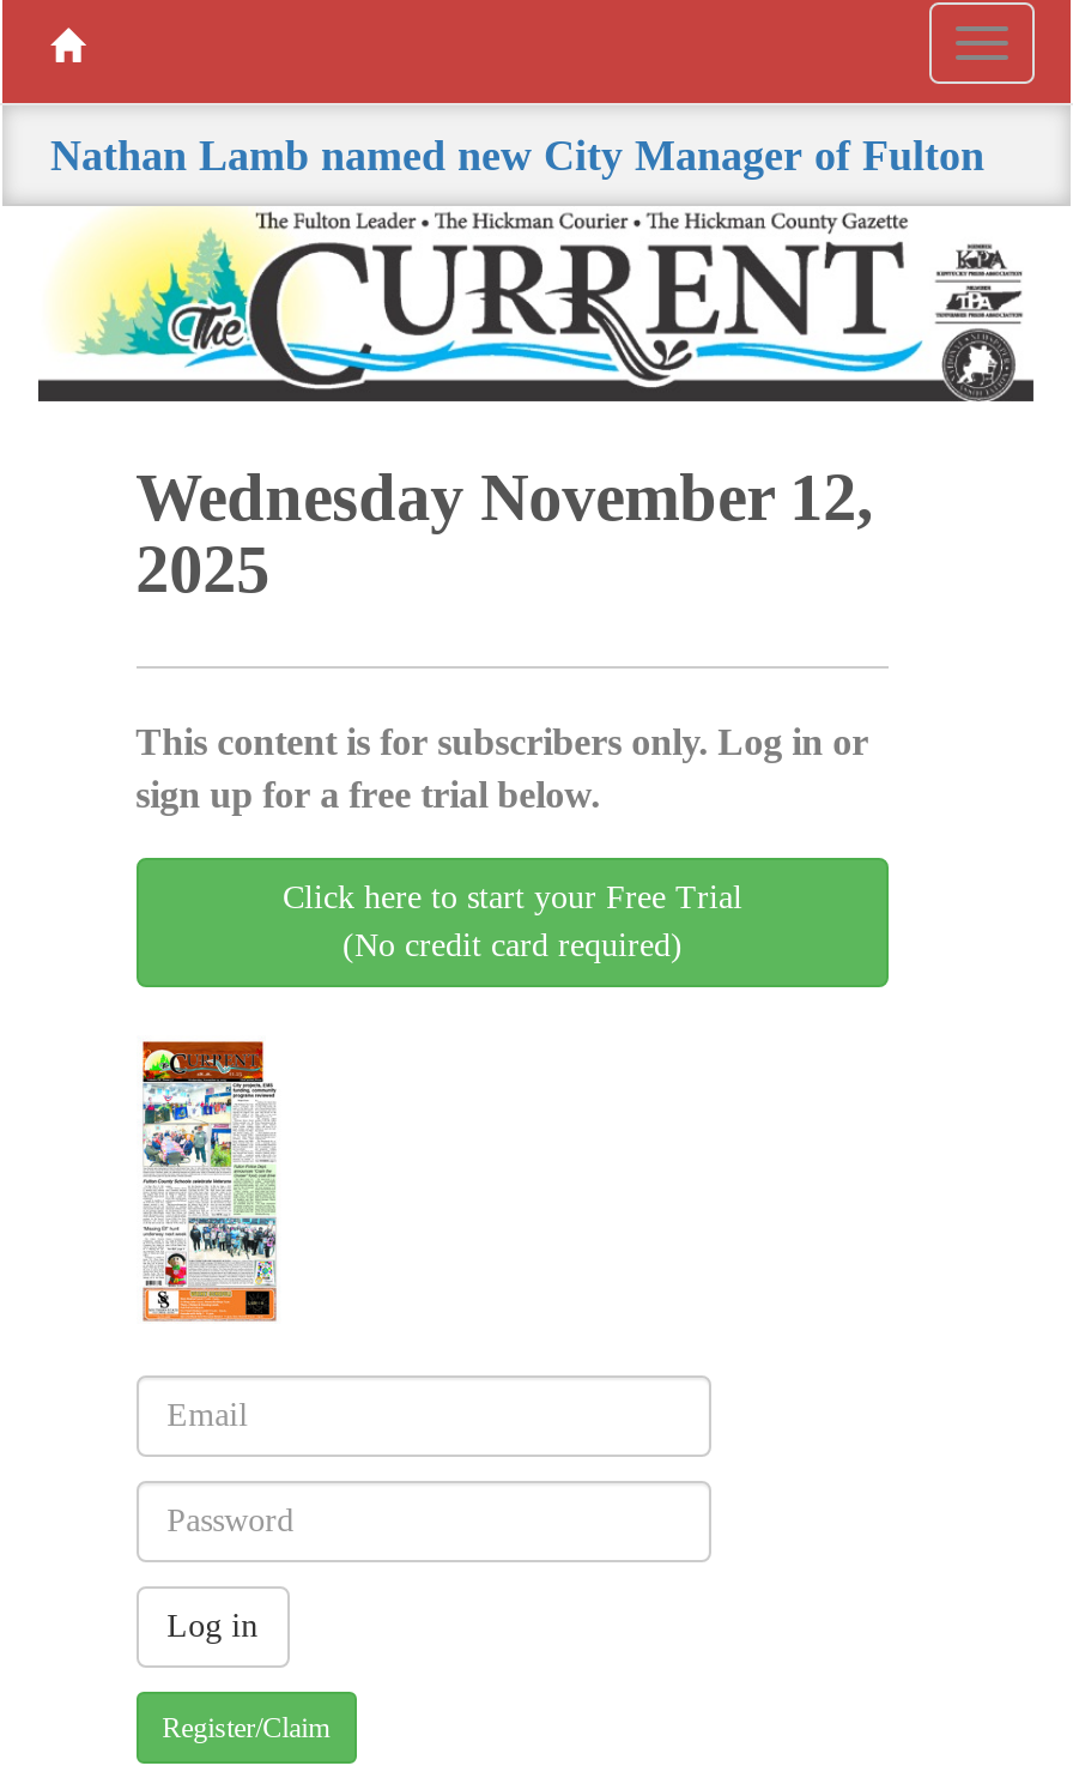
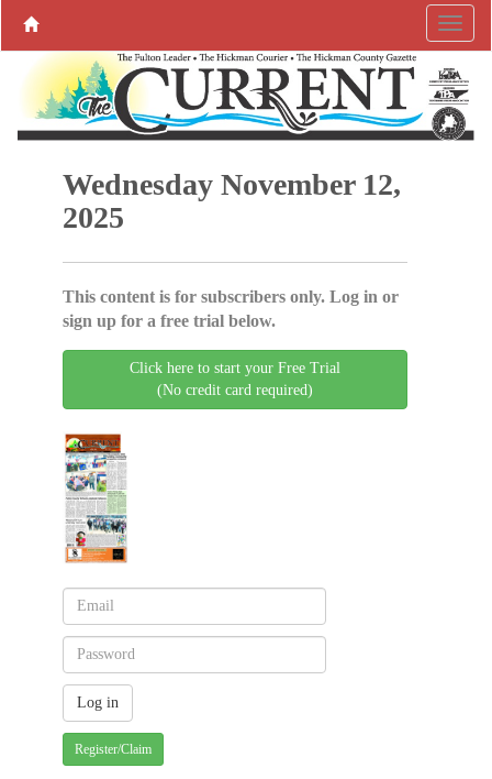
[7,105,984,206] [image] | Nathan Lamb named new City Manager of Fulton -> none

